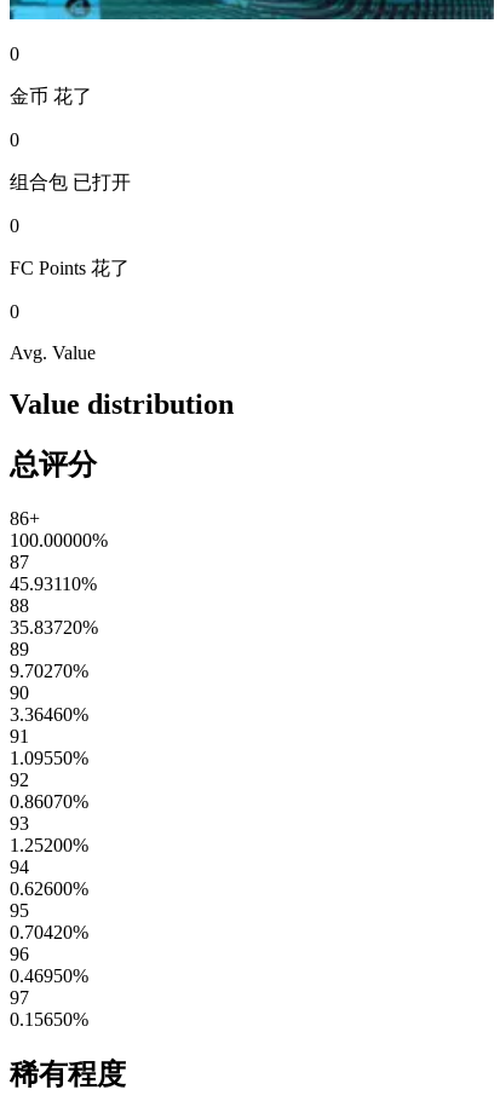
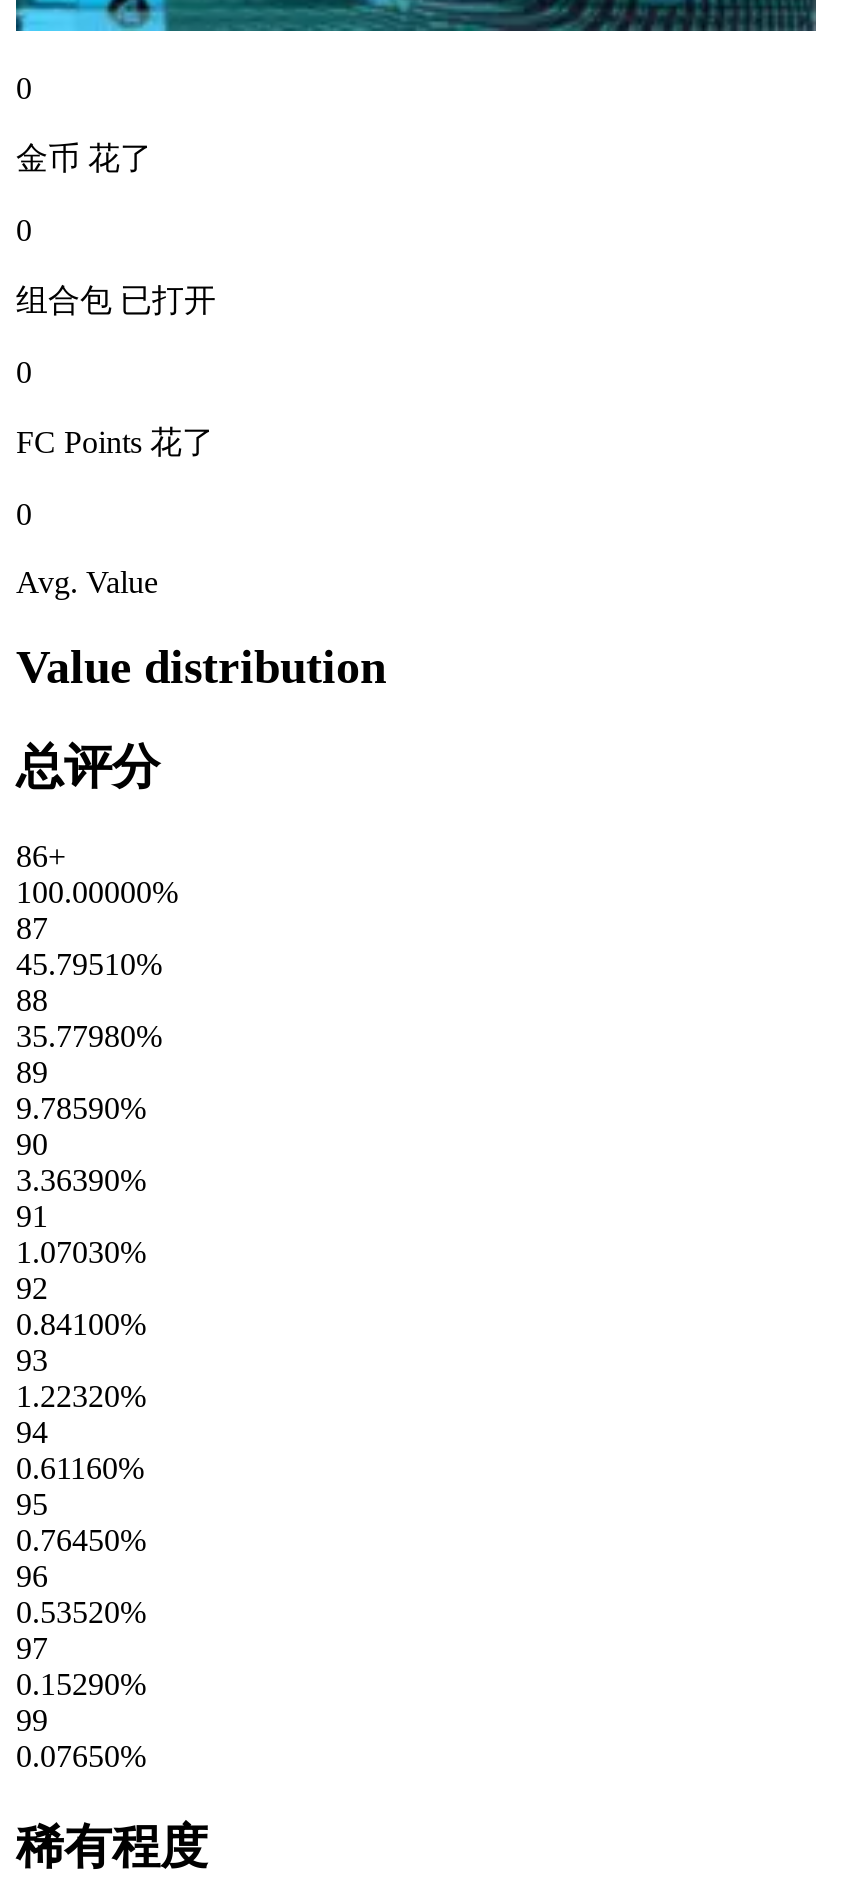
[10,573,97,594] 45.93110% -> [16,947,162,981] 45.79510%
[10,617,98,637] 35.83720% -> [16,1019,162,1053] 35.77980%
[10,660,88,681] 9.70270% -> [16,1091,146,1125] 9.78590%
[10,704,88,724] 3.36460% -> [16,1163,146,1197] 3.36390%
[10,747,88,768] 1.09550% -> [16,1235,146,1269] 1.07030%
[10,791,88,811] 0.86070% -> [16,1307,146,1341] 0.84100%
[10,834,88,855] 1.25200% -> [16,1379,146,1413] 1.22320%
[10,878,88,899] 0.62600% -> [16,1451,144,1485] 0.61160%
[10,922,88,942] 0.70420% -> [16,1523,146,1557] 0.76450%
[10,965,88,986] 0.46950% -> [16,1595,146,1629] 0.53520%
[10,1009,88,1029] 0.15650% -> [16,1667,146,1773] 0.15290% | 99 | 0.07650%

